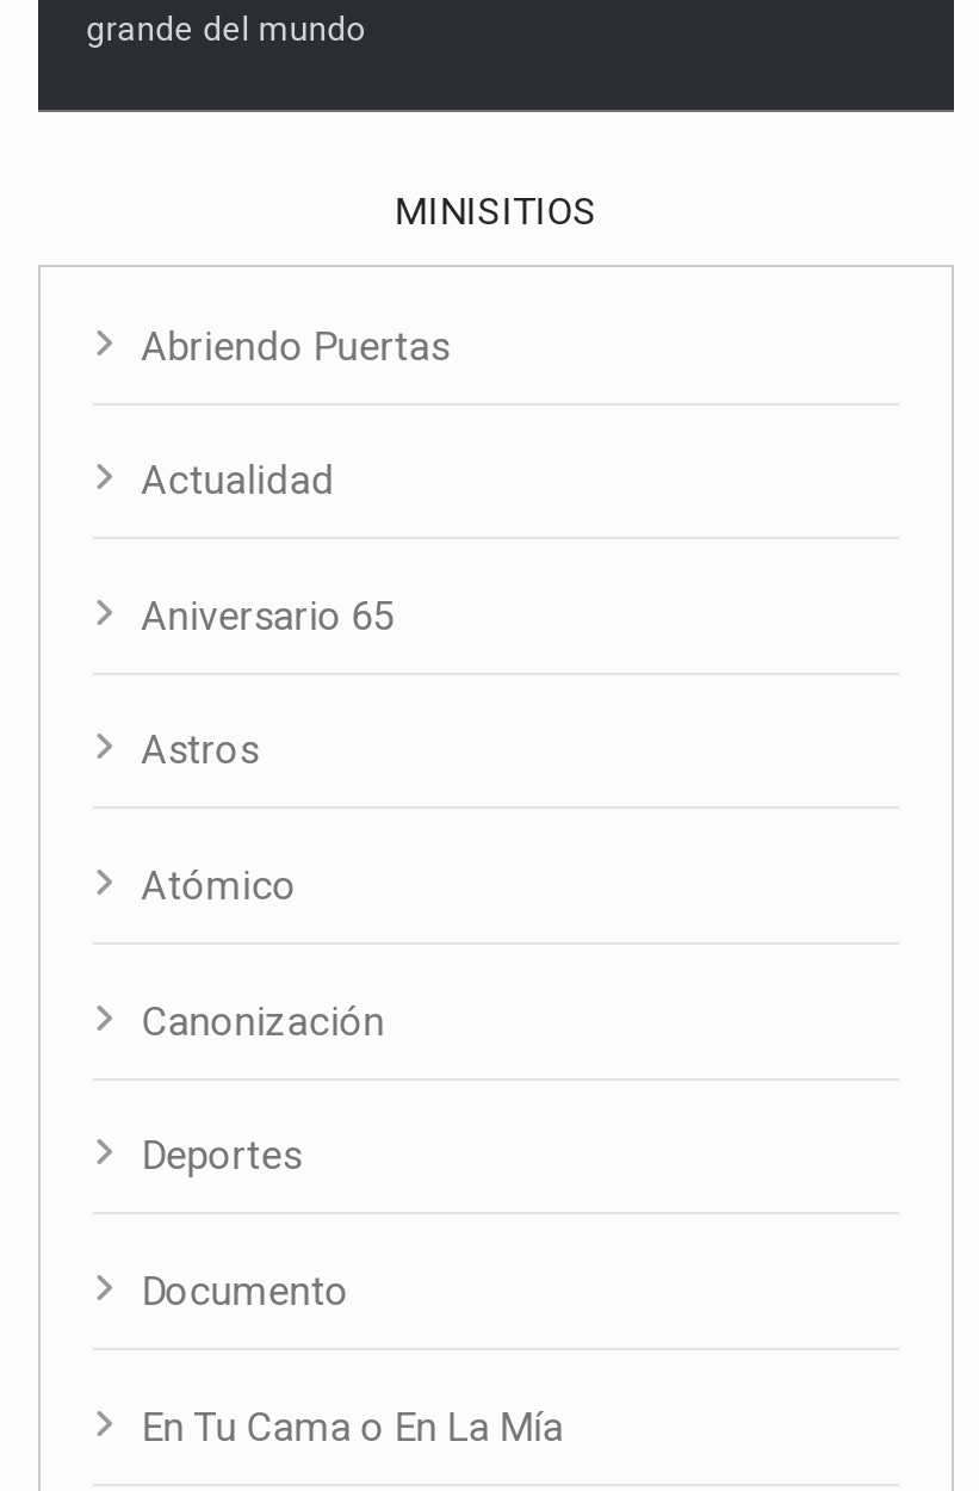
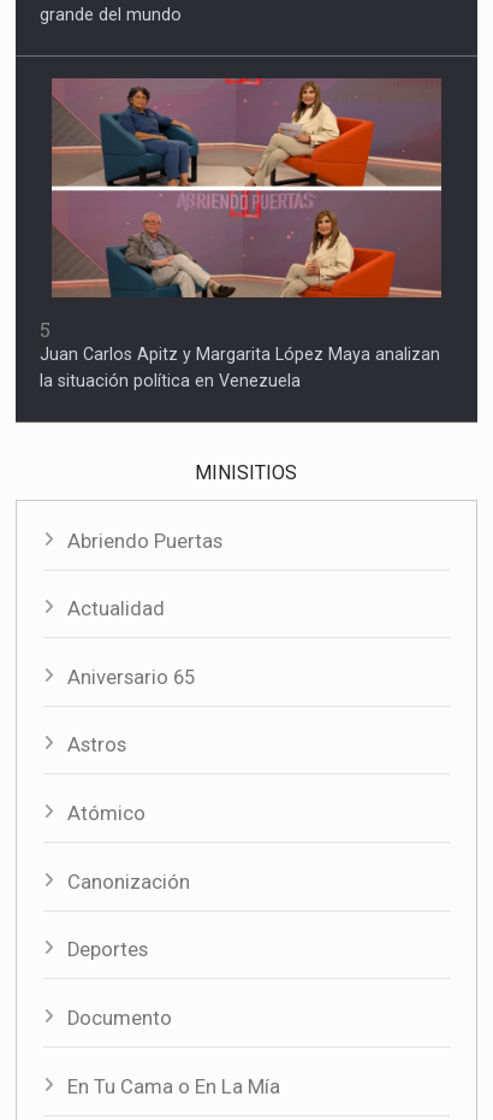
none -> [40,77,442,390] [image] | 5 | Juan Carlos Apitz y Margarita López Maya analizan | la situación política en Venezuela

